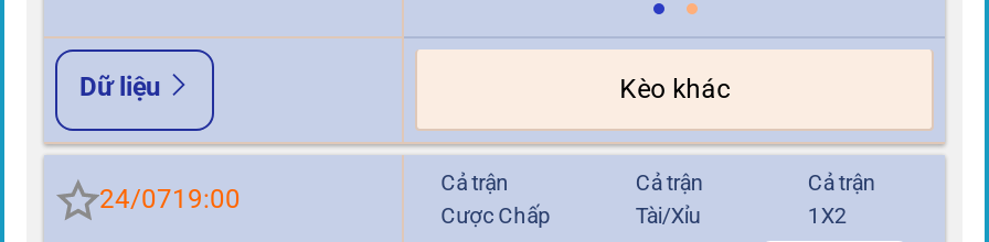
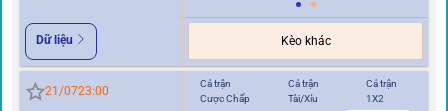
[99,183,241,213] 24/0719:00 -> [45,84,109,98] 21/0723:00

